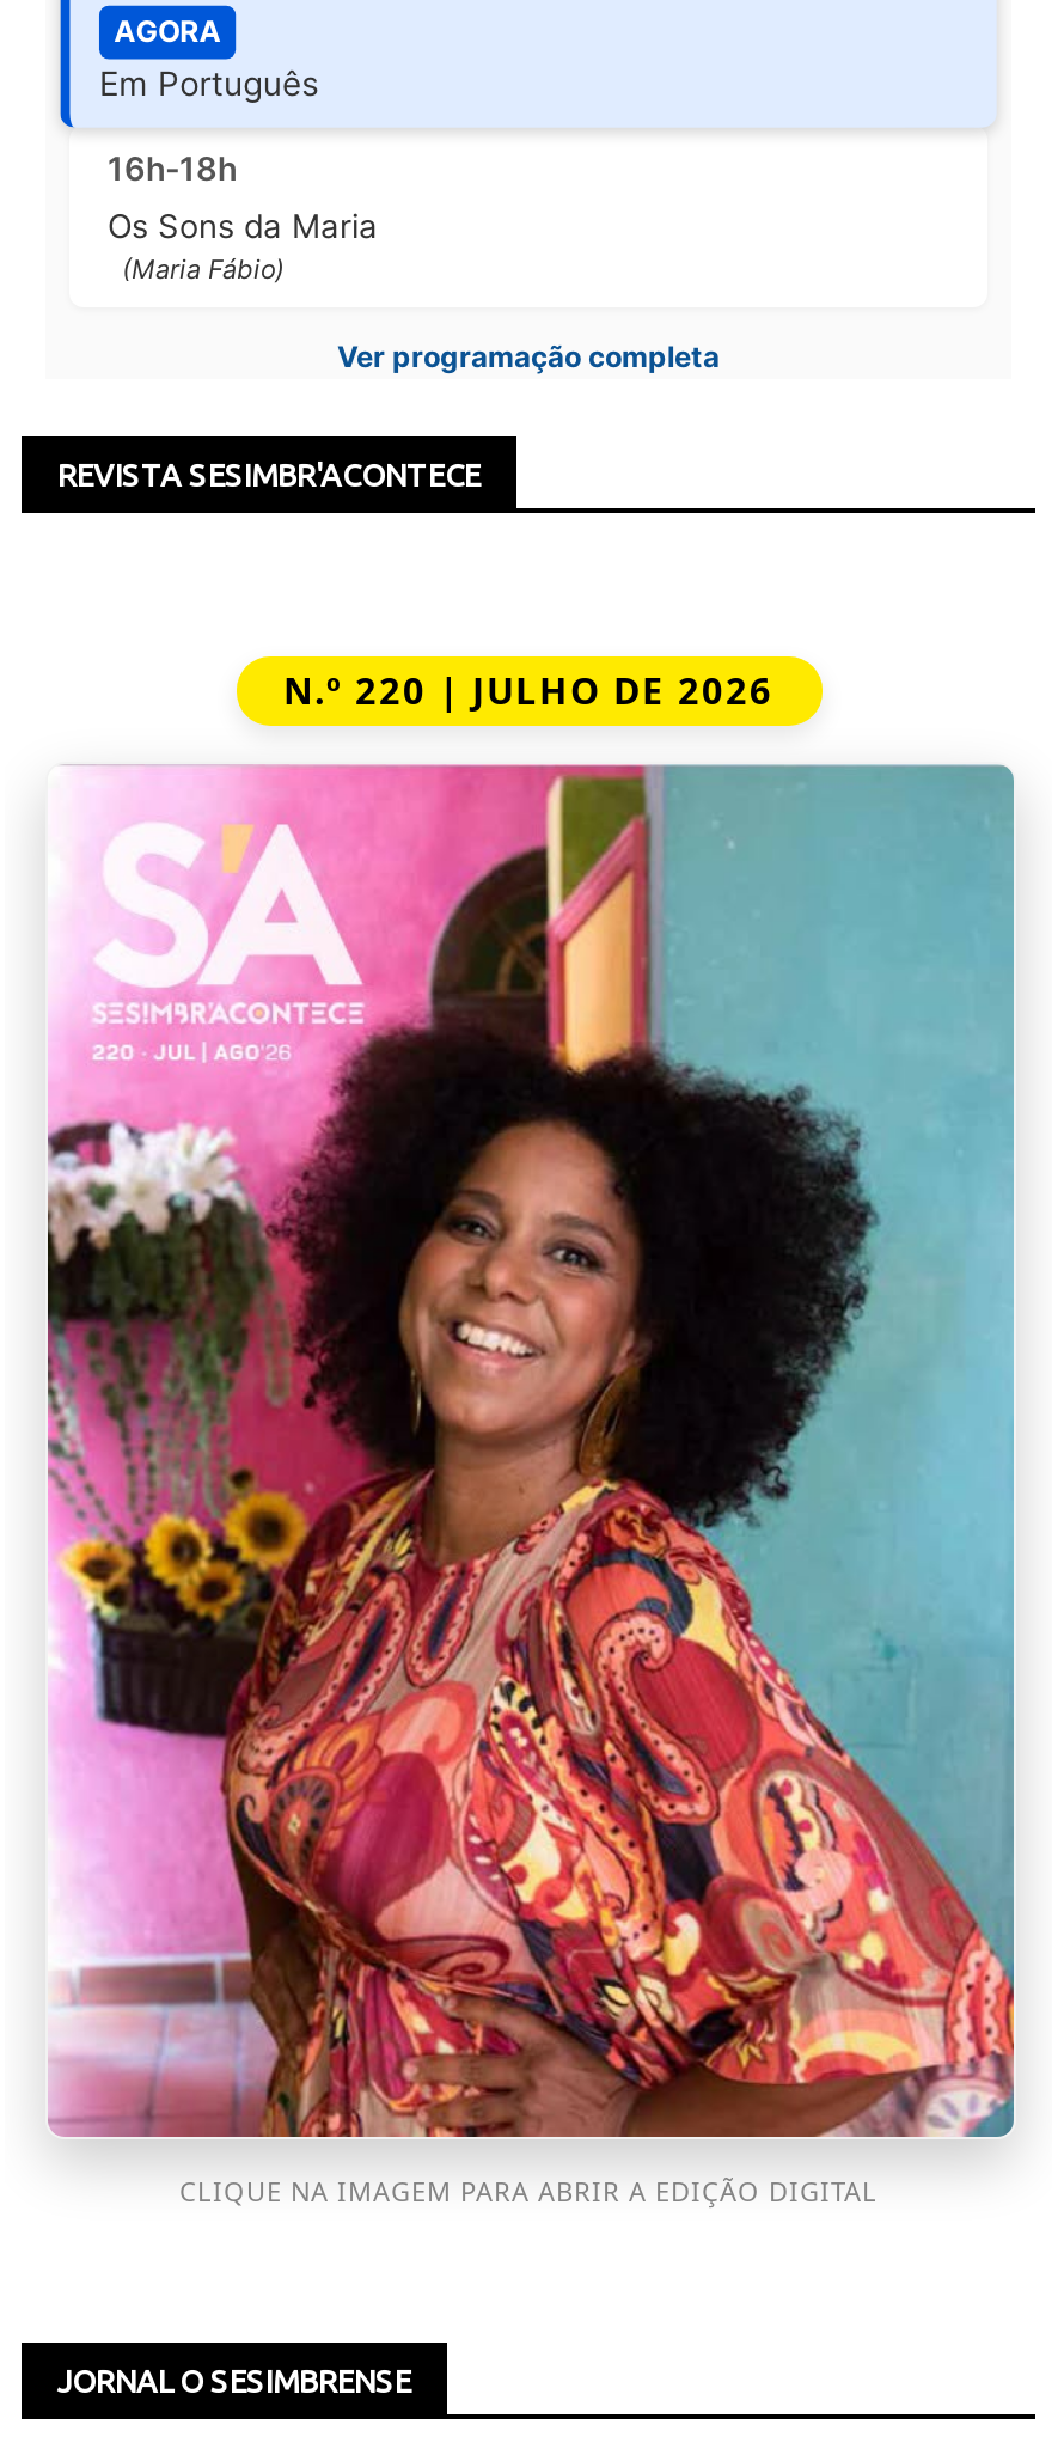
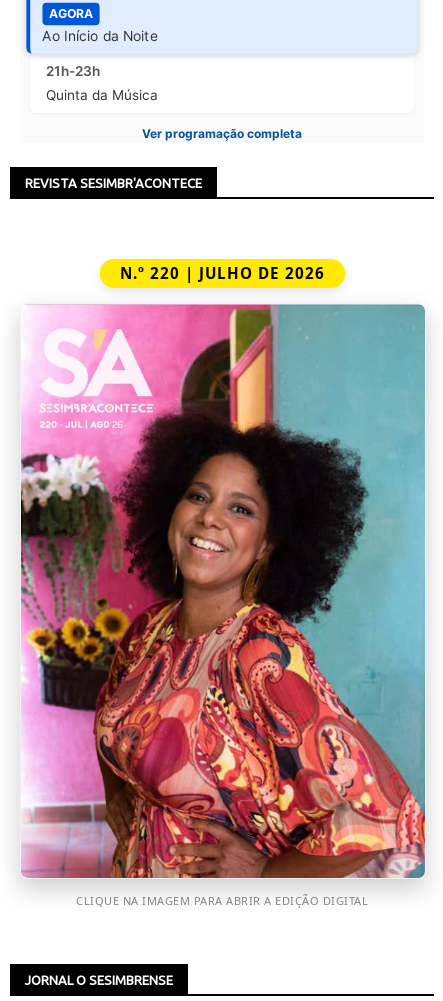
[99,63,319,102] Em Português -> [42,27,158,43] Ao Início da Noite
[108,149,237,187] 16h-18h -> [46,63,100,79] 21h-23h
[108,206,378,285] Os Sons da Maria | (Maria Fábio) -> [46,87,158,103] Quinta da Música

